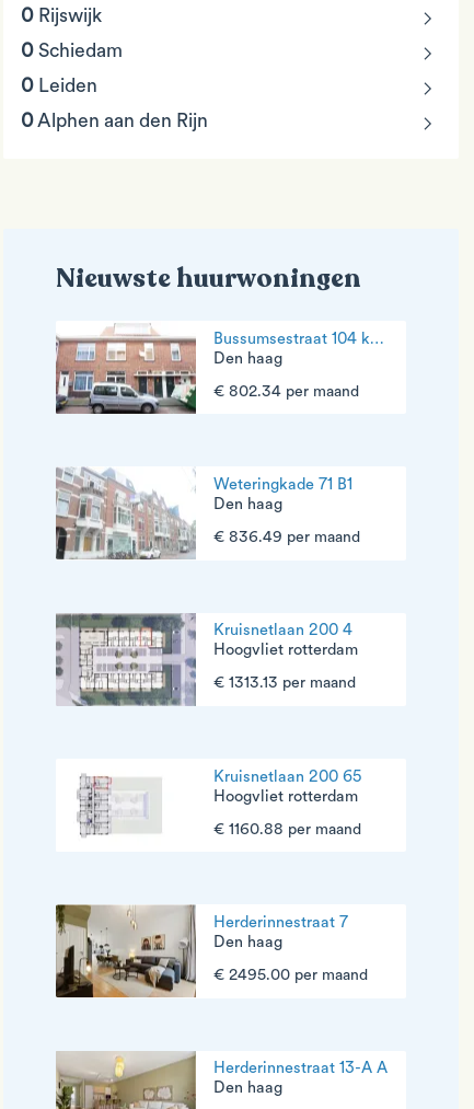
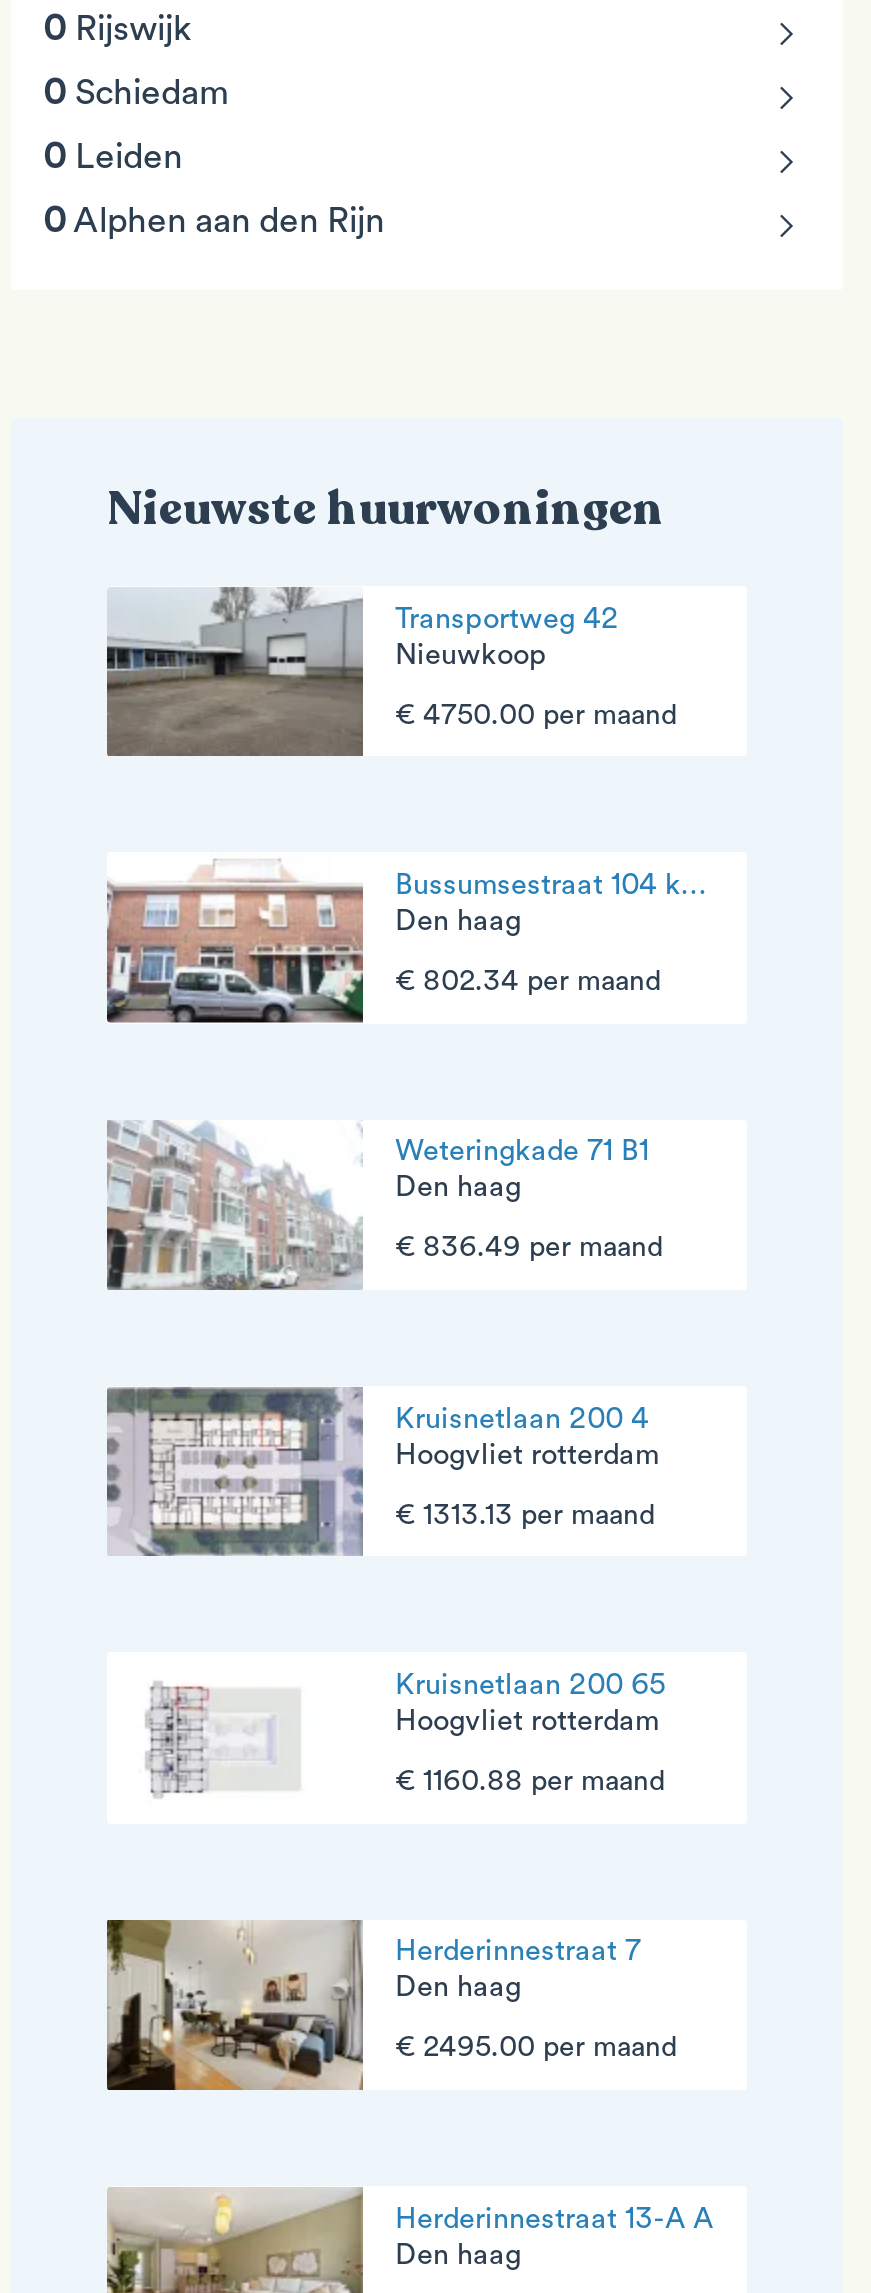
none -> [105,584,677,758] [image] | Transportweg 42 | Nieuwkoop | € 4750.00 per maand

